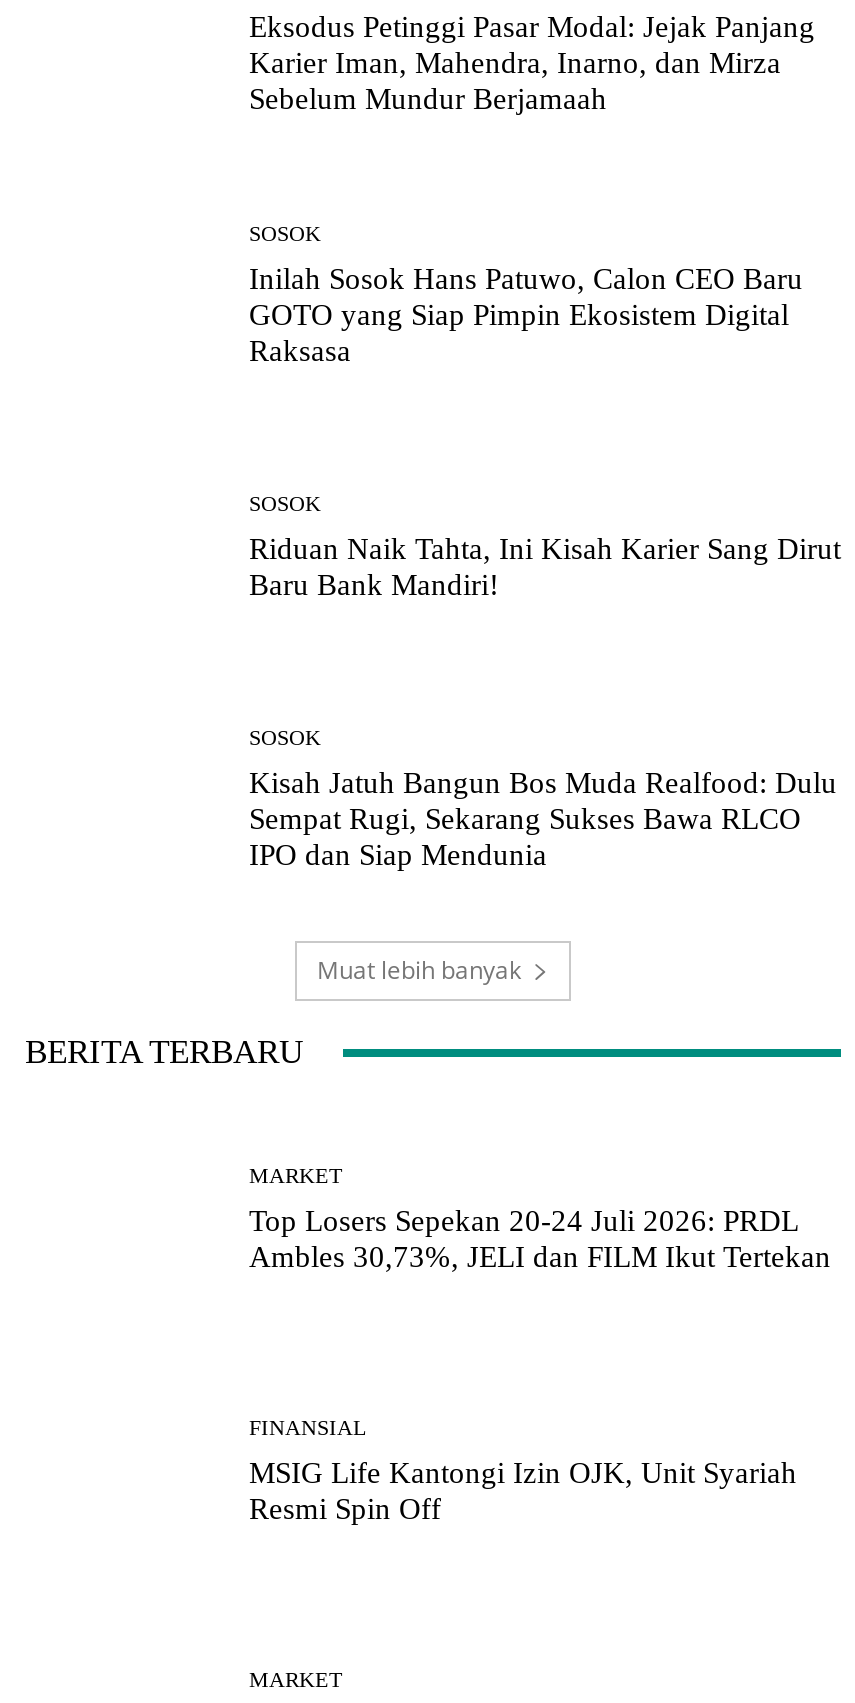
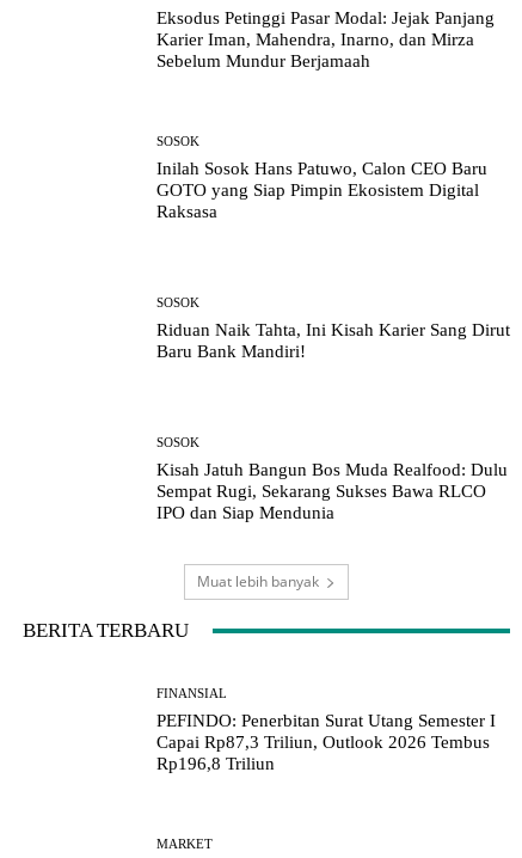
[249,1162,831,1272] MARKET | Top Losers Sepekan 20-24 Juli 2026: PRDL | Ambles 30,73%, JELI dan FILM Ikut Tertekan -> none
[249,1456,797,1524] MSIG Life Kantongi Izin OJK, Unit Syariah | Resmi Spin Off -> [156,710,496,773] PEFINDO: Penerbitan Surat Utang Semester I | Capai Rp87,3 Triliun, Outlook 2026 Tembus | Rp196,8 Triliun

